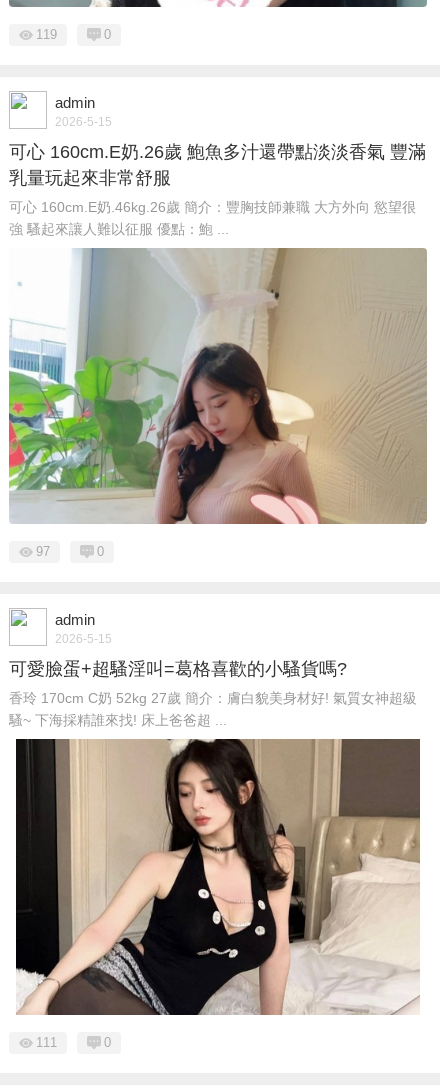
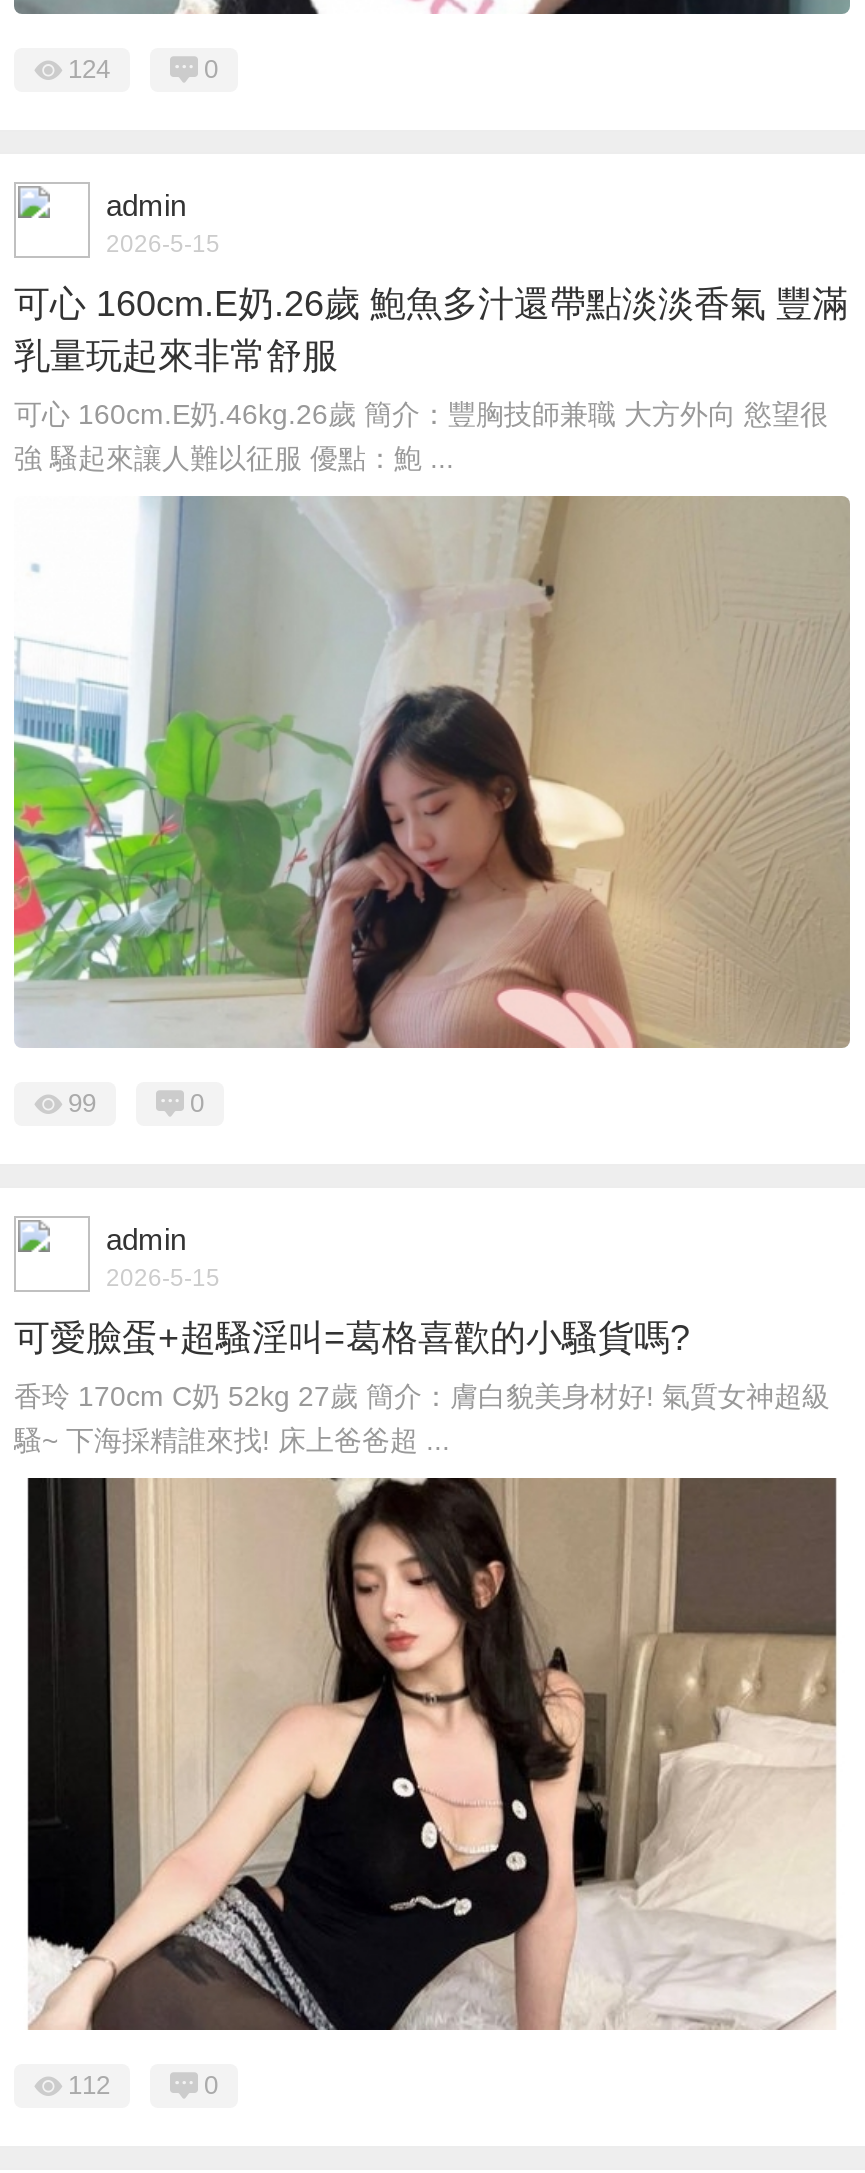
[36,27,57,42] 119 -> [68,54,110,84] 124
[36,544,50,559] 97 -> [68,1088,96,1118] 99
[36,1035,57,1050] 111 -> [68,2070,110,2100] 112

